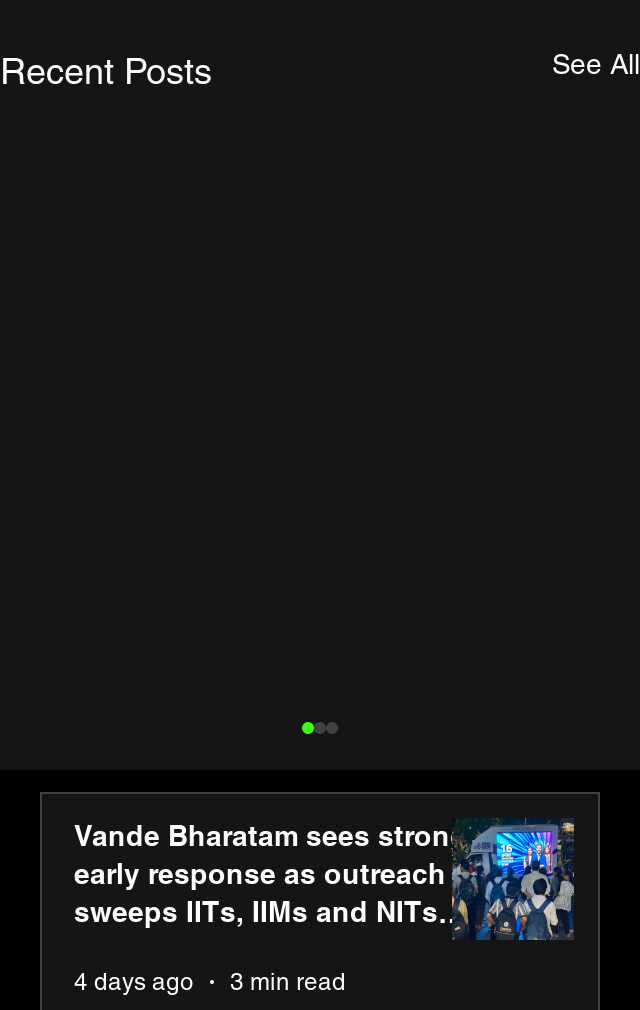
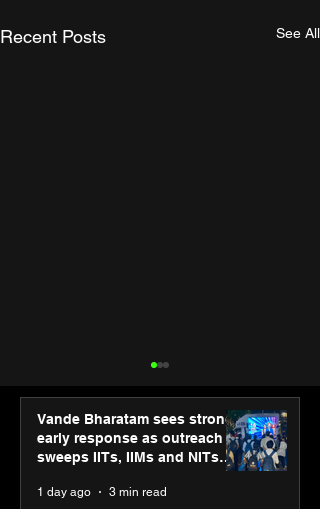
[74,968,346,996] 4 days ago 3 min read -> [37,485,167,499] 1 day ago 3 min read

